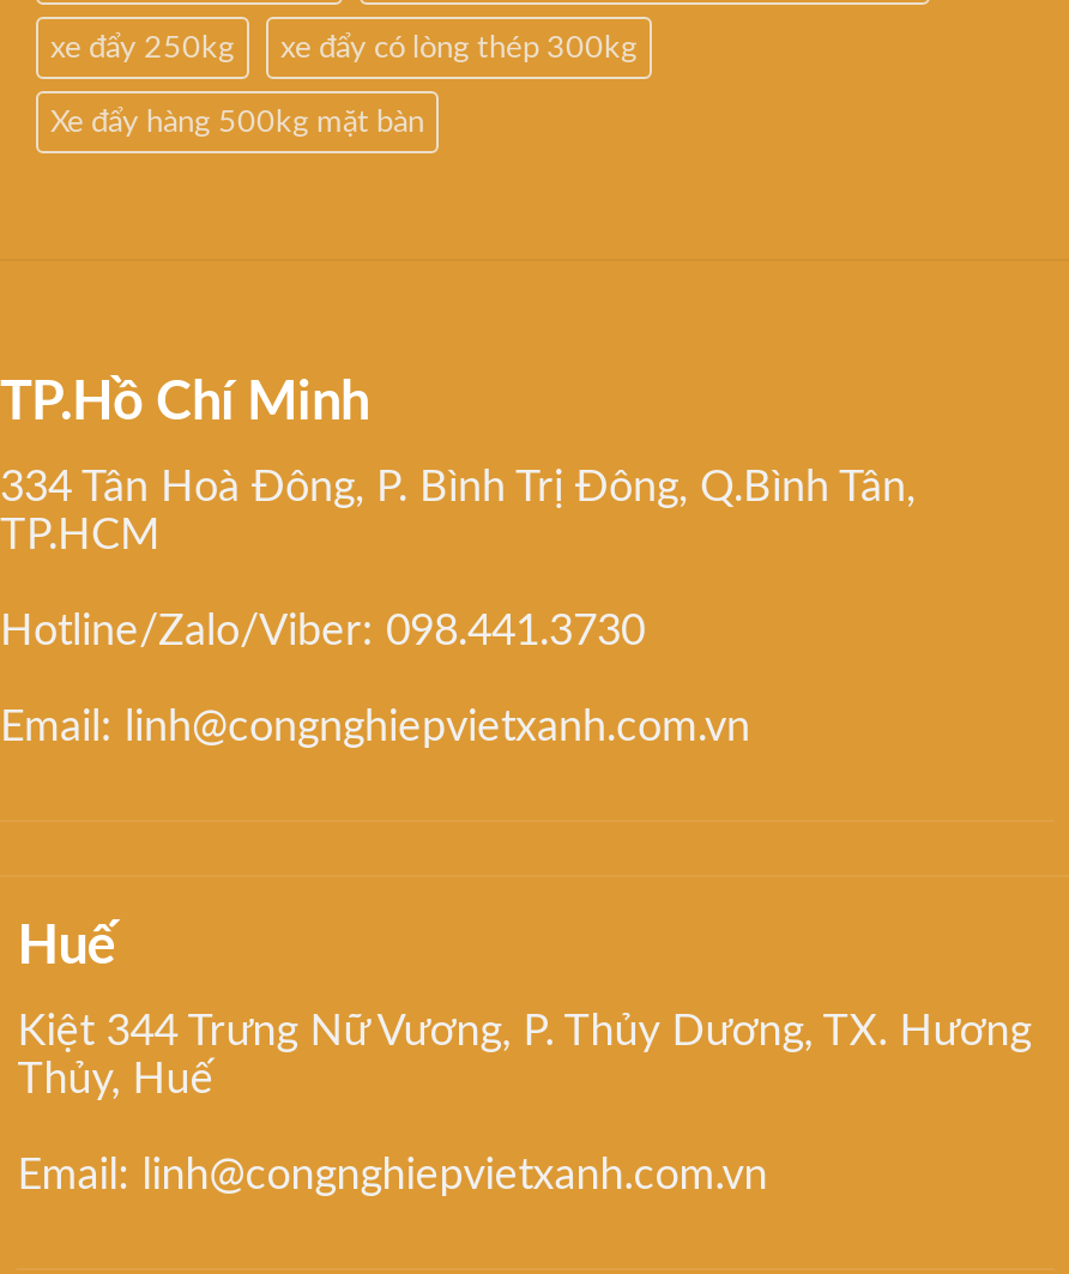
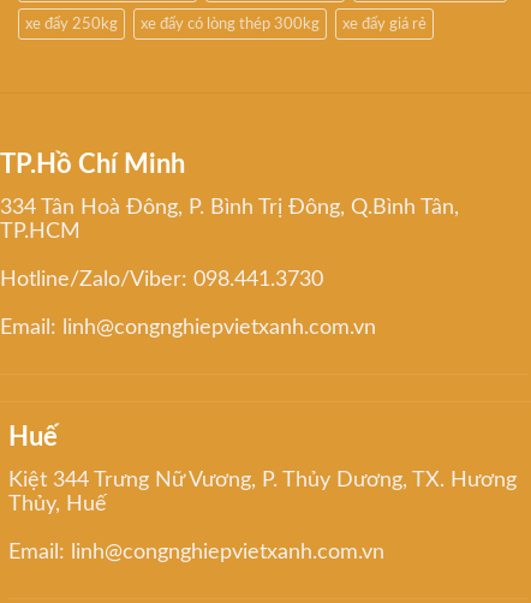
[50,107,424,136] Xe đẩy hàng 500kg mặt bàn -> [342,17,426,31] xe đẩy giá rẻ

